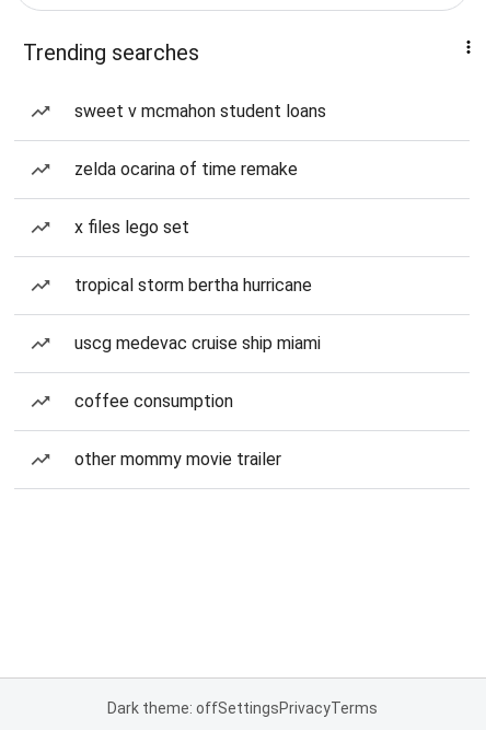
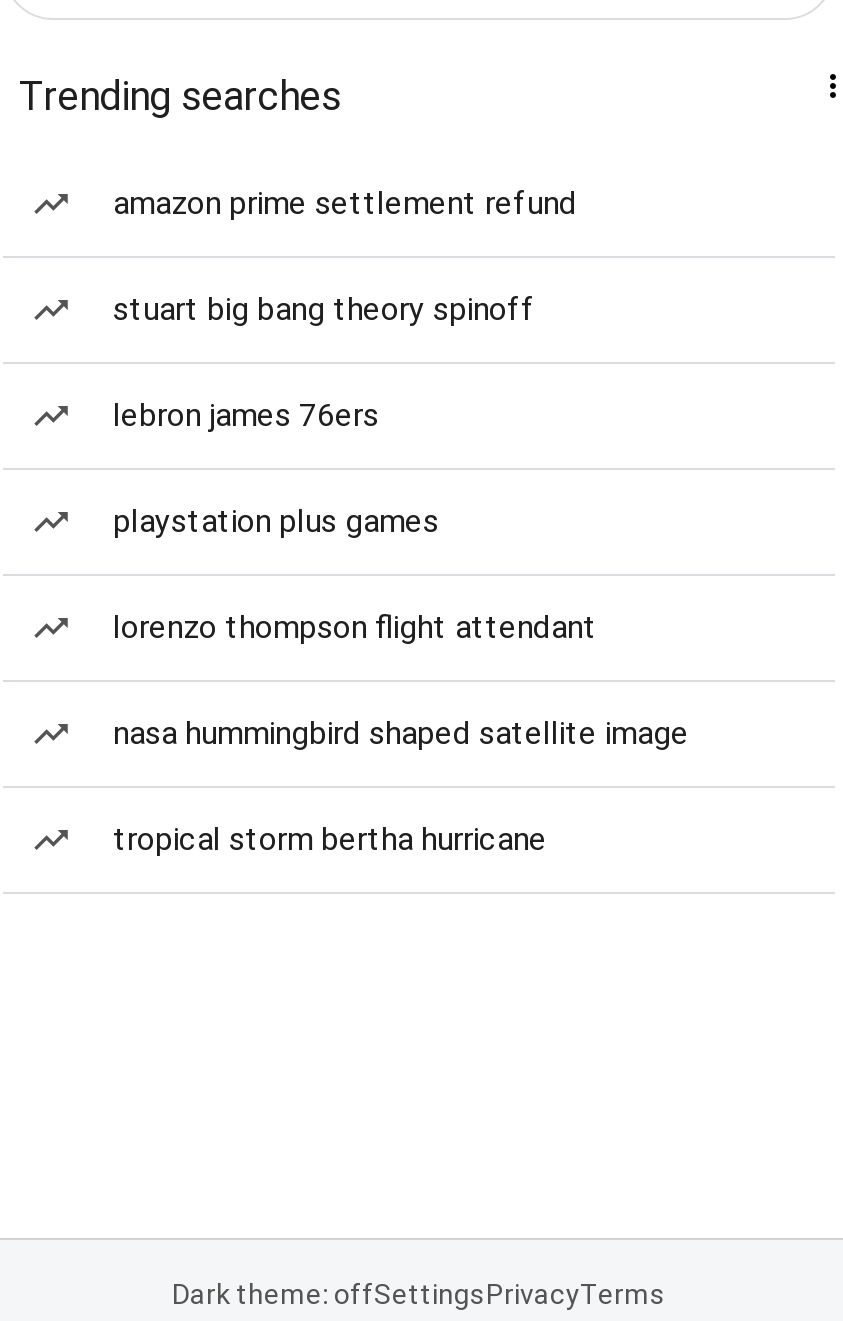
[74,101,326,237] sweet v mcmahon student loans | zelda ocarina of time remake | x files lego set -> [113,184,689,752] amazon prime settlement refund | stuart big bang theory spinoff | lebron james 76ers | playstation plus games | lorenzo thompson flight attendant | nasa hummingbird shaped satellite image
moved [74,275,312,296] -> [113,820,547,858]: tropical storm bertha hurricane
[74,333,321,470] uscg medevac cruise ship miami | coffee consumption | other mommy movie trailer -> none

